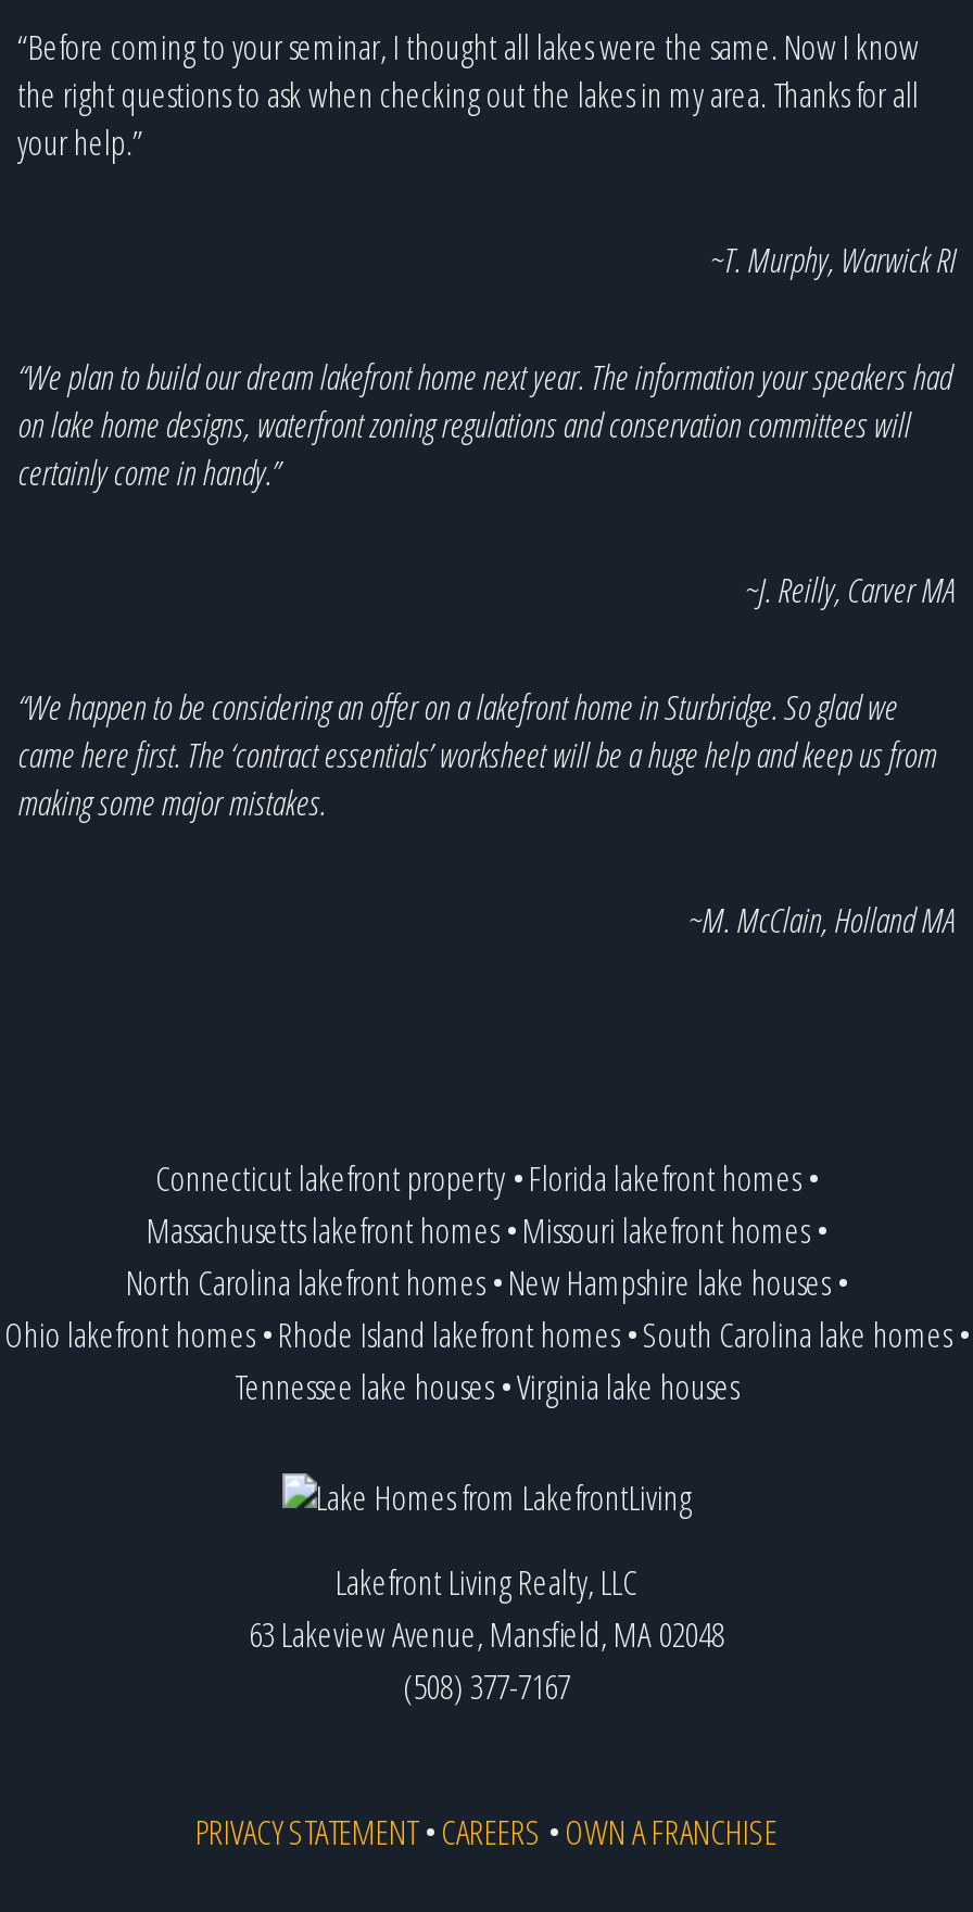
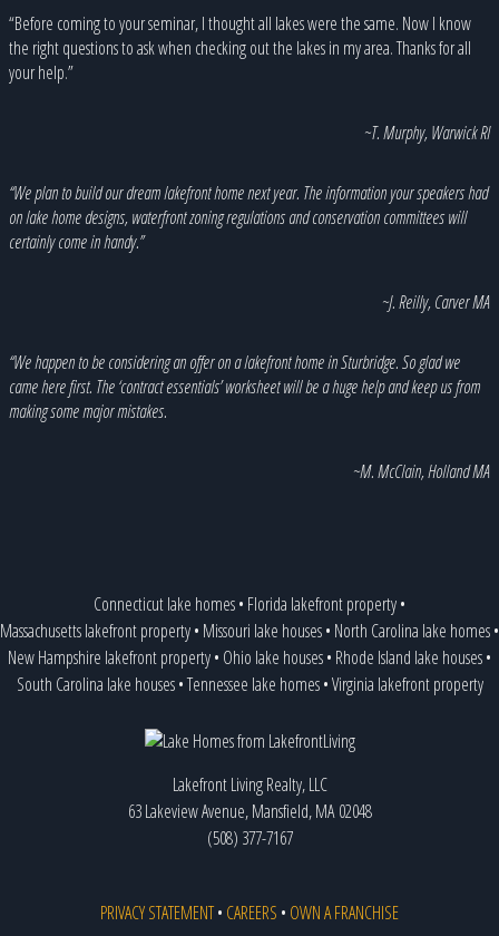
[4,1153,969,1410] Connecticut lakefront property • Florida lakefront homes • | Massachusetts lakefront homes • Missouri lakefront homes • | North Carolina lakefront homes • New Hampshire lake houses • | Ohio lakefront homes • Rhode Island lakefront homes •South Carolina lake homes • | Tennessee lake houses •Virginia lake houses -> [0,591,499,696] Connecticut lake homes • Florida lakefront property • | Massachusetts lakefront property • Missouri lake houses • North Carolina lake homes • | New Hampshire lakefront property • Ohio lake houses • Rhode Island lake houses • | South Carolina lake houses • Tennessee lake homes • Virginia lakefront property

